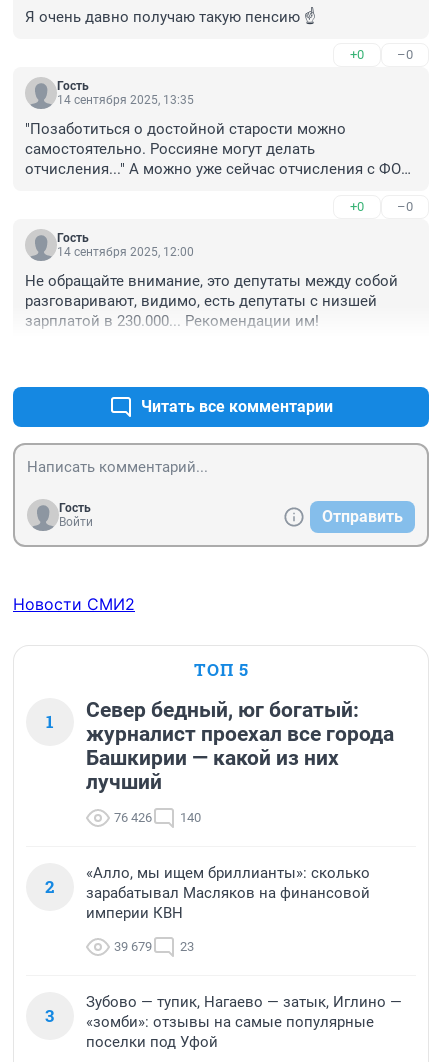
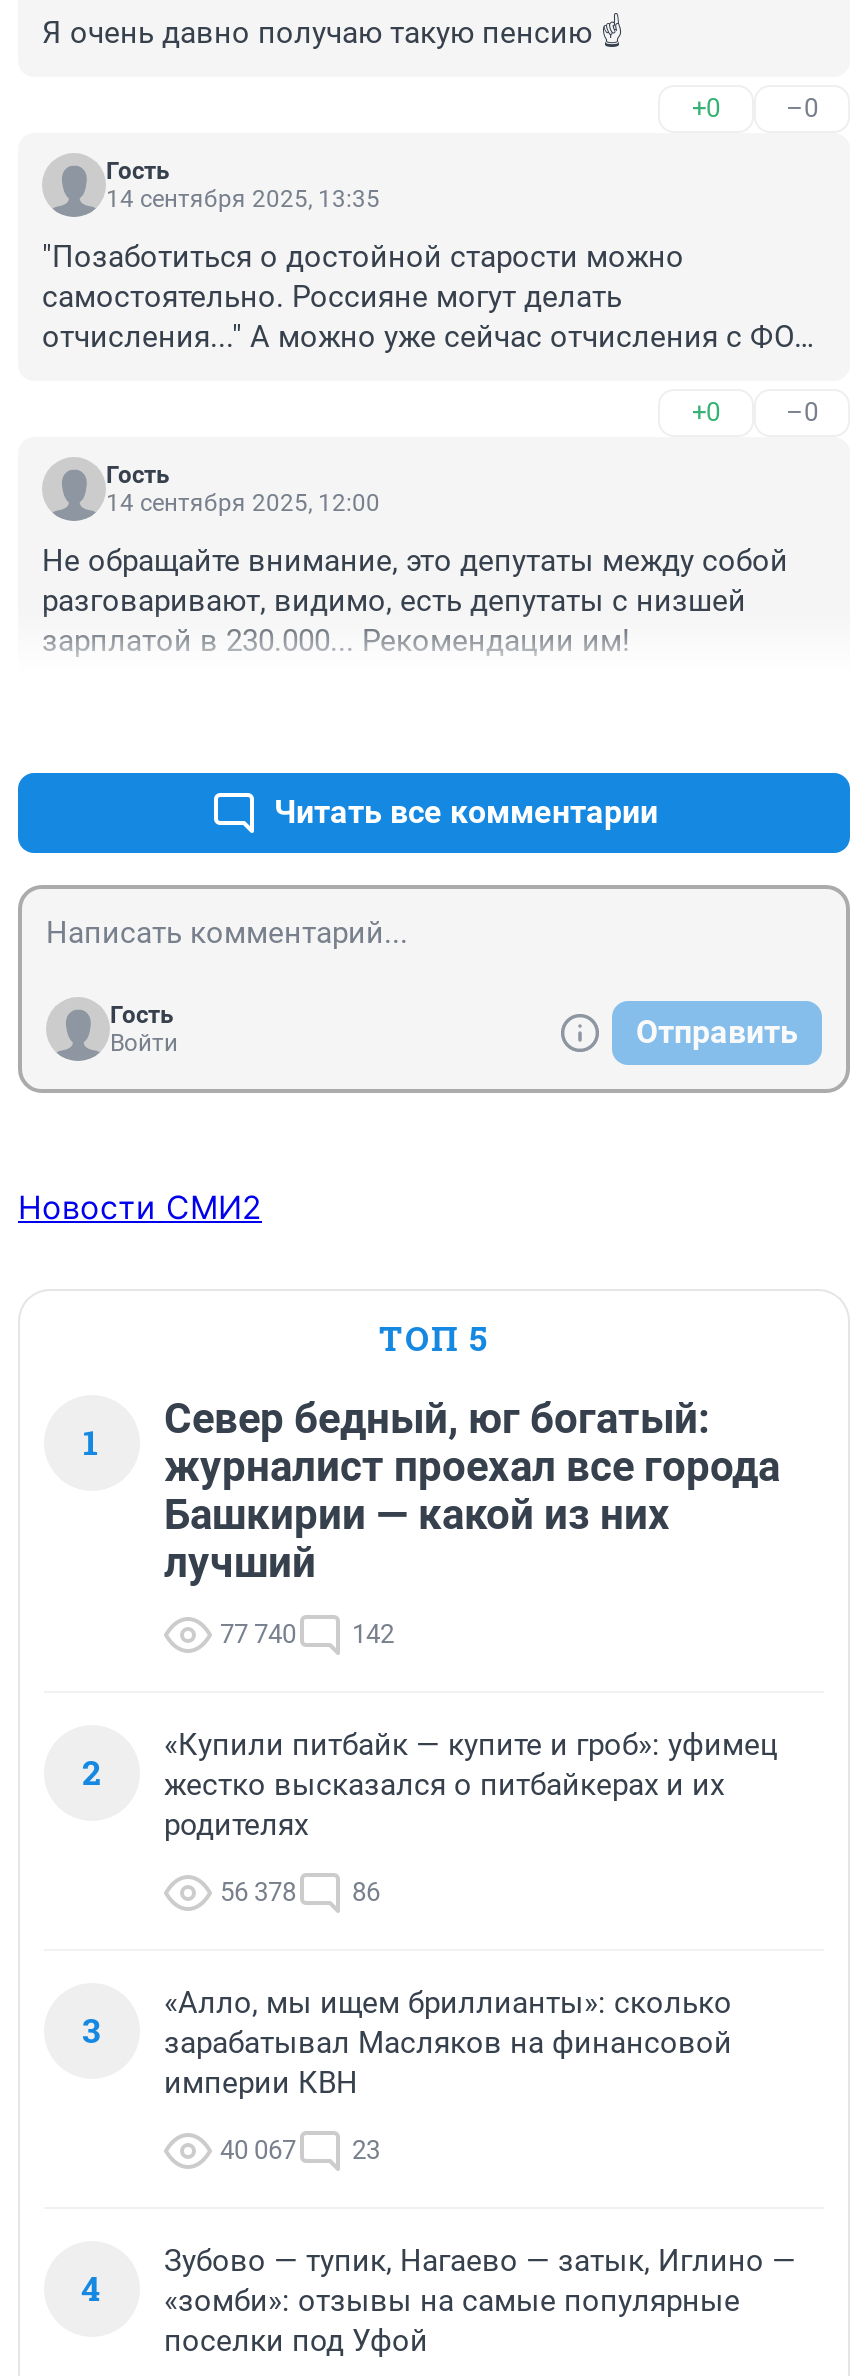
none -> [82,1727,778,2053] «Купили питбайк — купите и гроб»: уфимец | жестко высказался о питбайкерах и их | родителях | 56 378 | 86 | 3
[114,810,152,825] 76 426 -> [220,1619,296,1649] 77 740
[180,810,201,825] 140 -> [352,1619,394,1649] 142
[114,939,194,954] 39 679 23 -> [220,2135,380,2165] 40 067 23
[45,1004,374,1031] 3 «зомби»: отзывы на самые популярные -> [81,2265,740,2319] 4 «зомби»: отзывы на самые популярные

